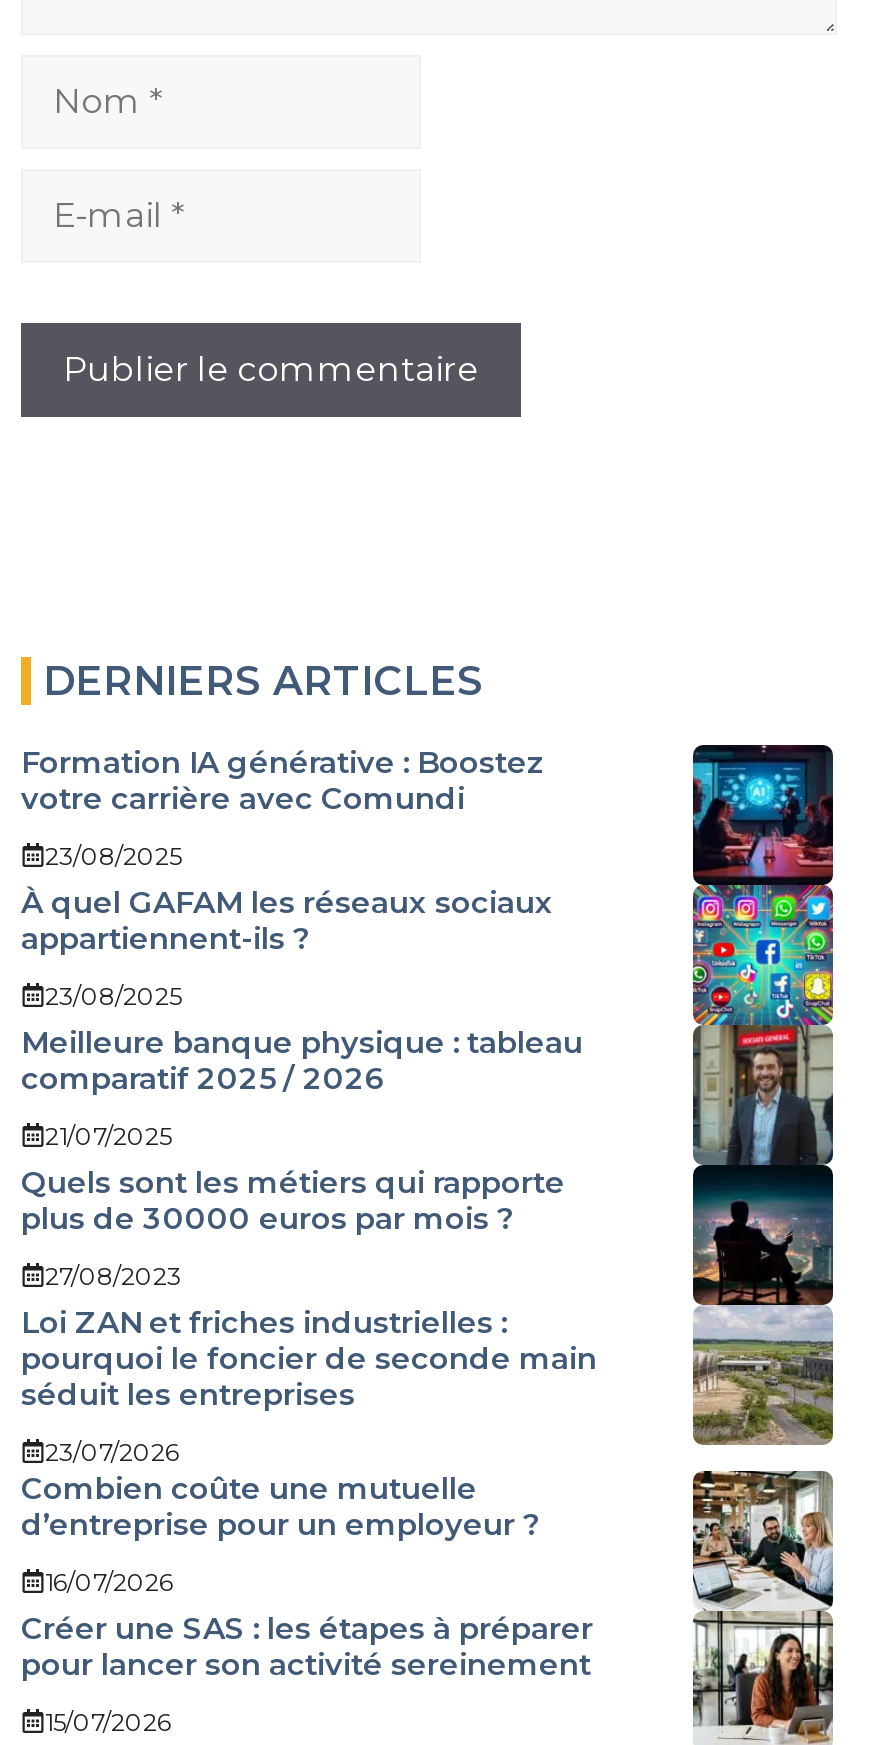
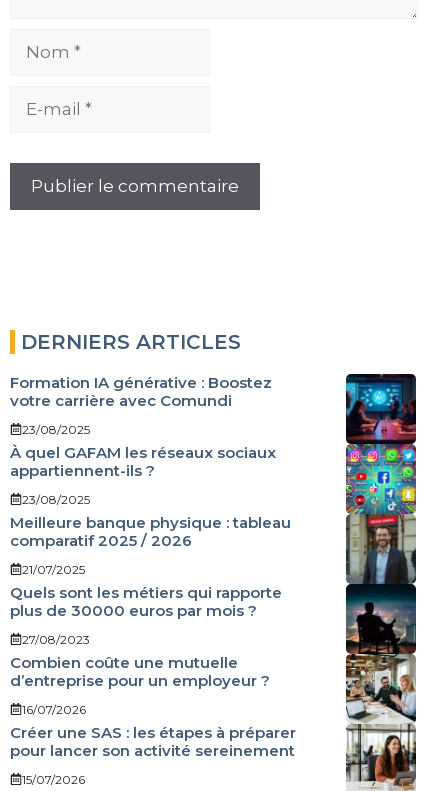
[21,1303,597,1467] Loi ZAN et friches industrielles : | pourquoi le foncier de seconde main | séduit les entreprises | 23/07/2026 -> none
[693,1303,833,1473] [image] -> none

